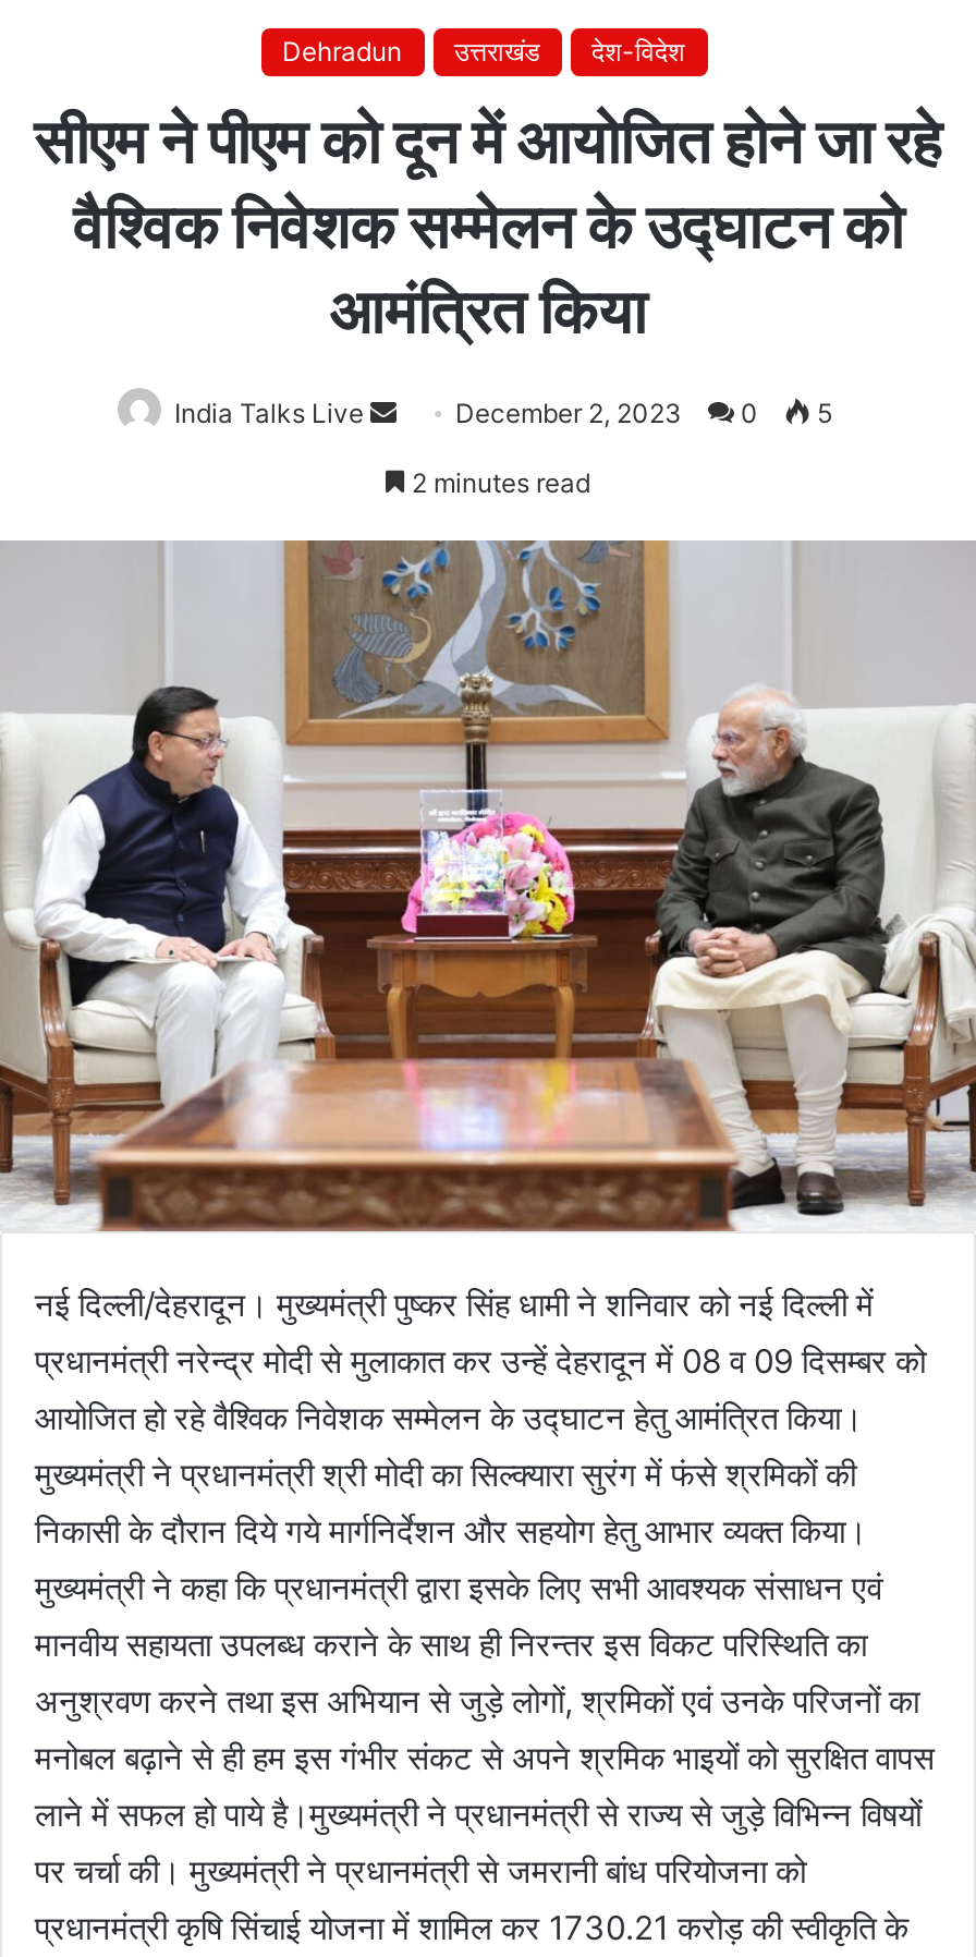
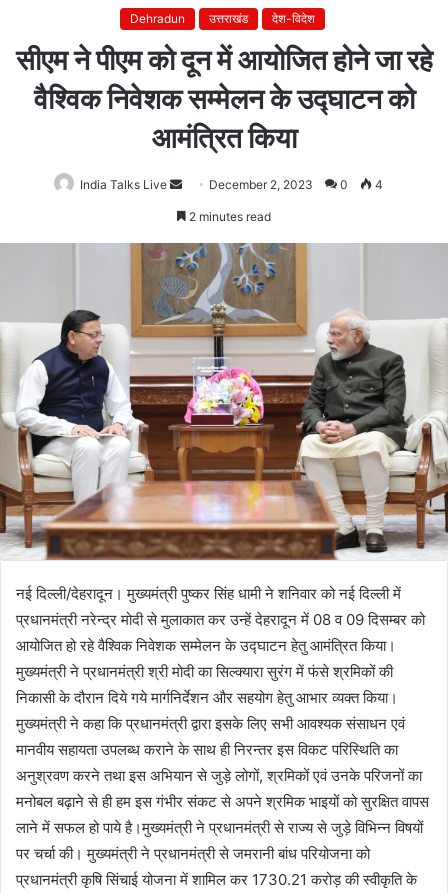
[810,397,832,429] 5 -> [371,177,382,192] 4

